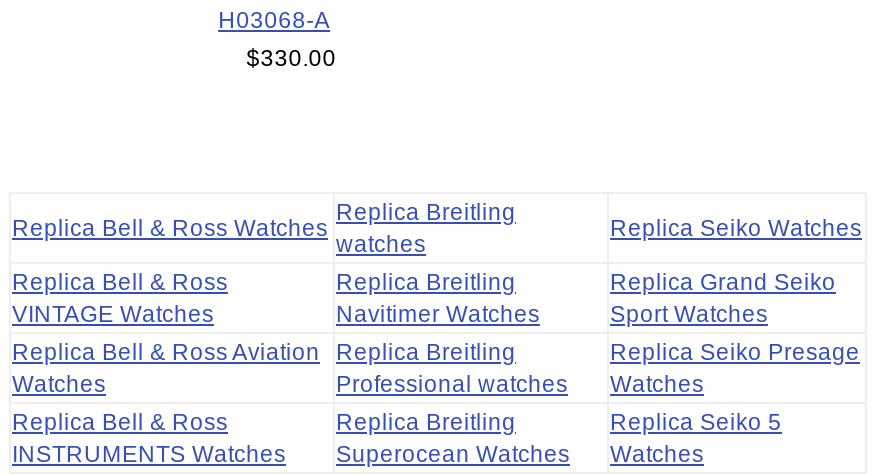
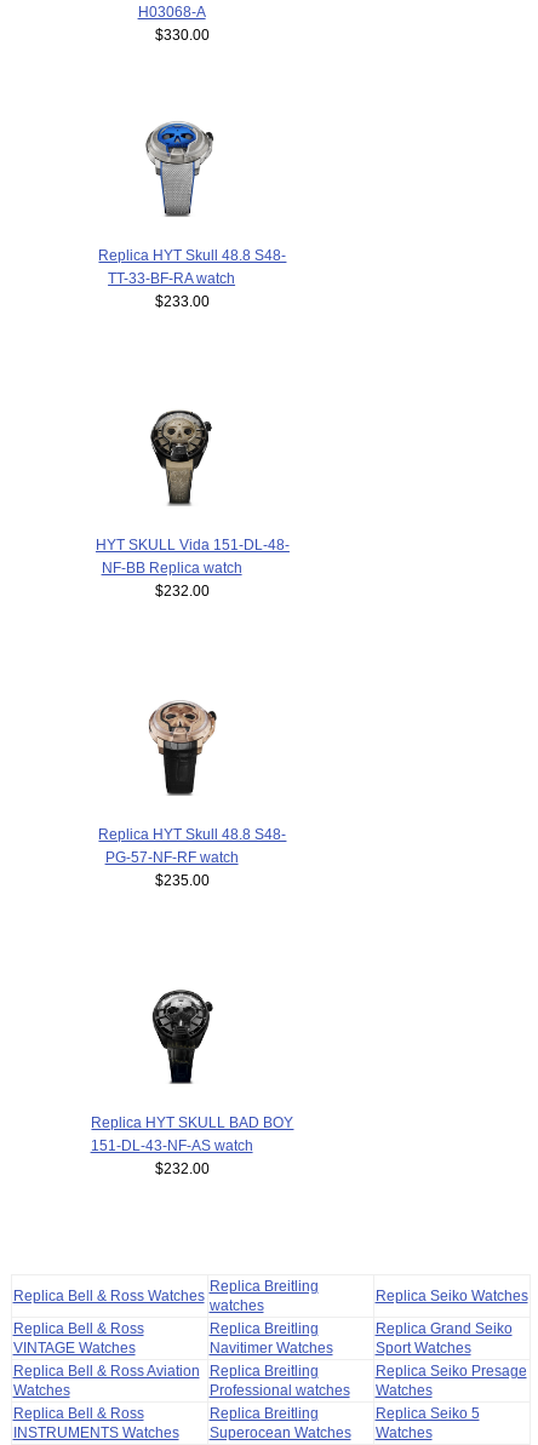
none -> [90,988,294,1176] [image] | Replica HYT SKULL BAD BOY | 151-DL-43-NF-AS watch | $232.00
none -> [96,409,290,598] [image] | HYT SKULL Vida 151-DL-48- | NF-BB Replica watch | $232.00
none -> [99,121,287,309] [image] | Replica HYT Skull 48.8 S48- | TT-33-BF-RA watch | $233.00
none -> [99,700,287,888] [image] | Replica HYT Skull 48.8 S48- | PG-57-NF-RF watch | $235.00

